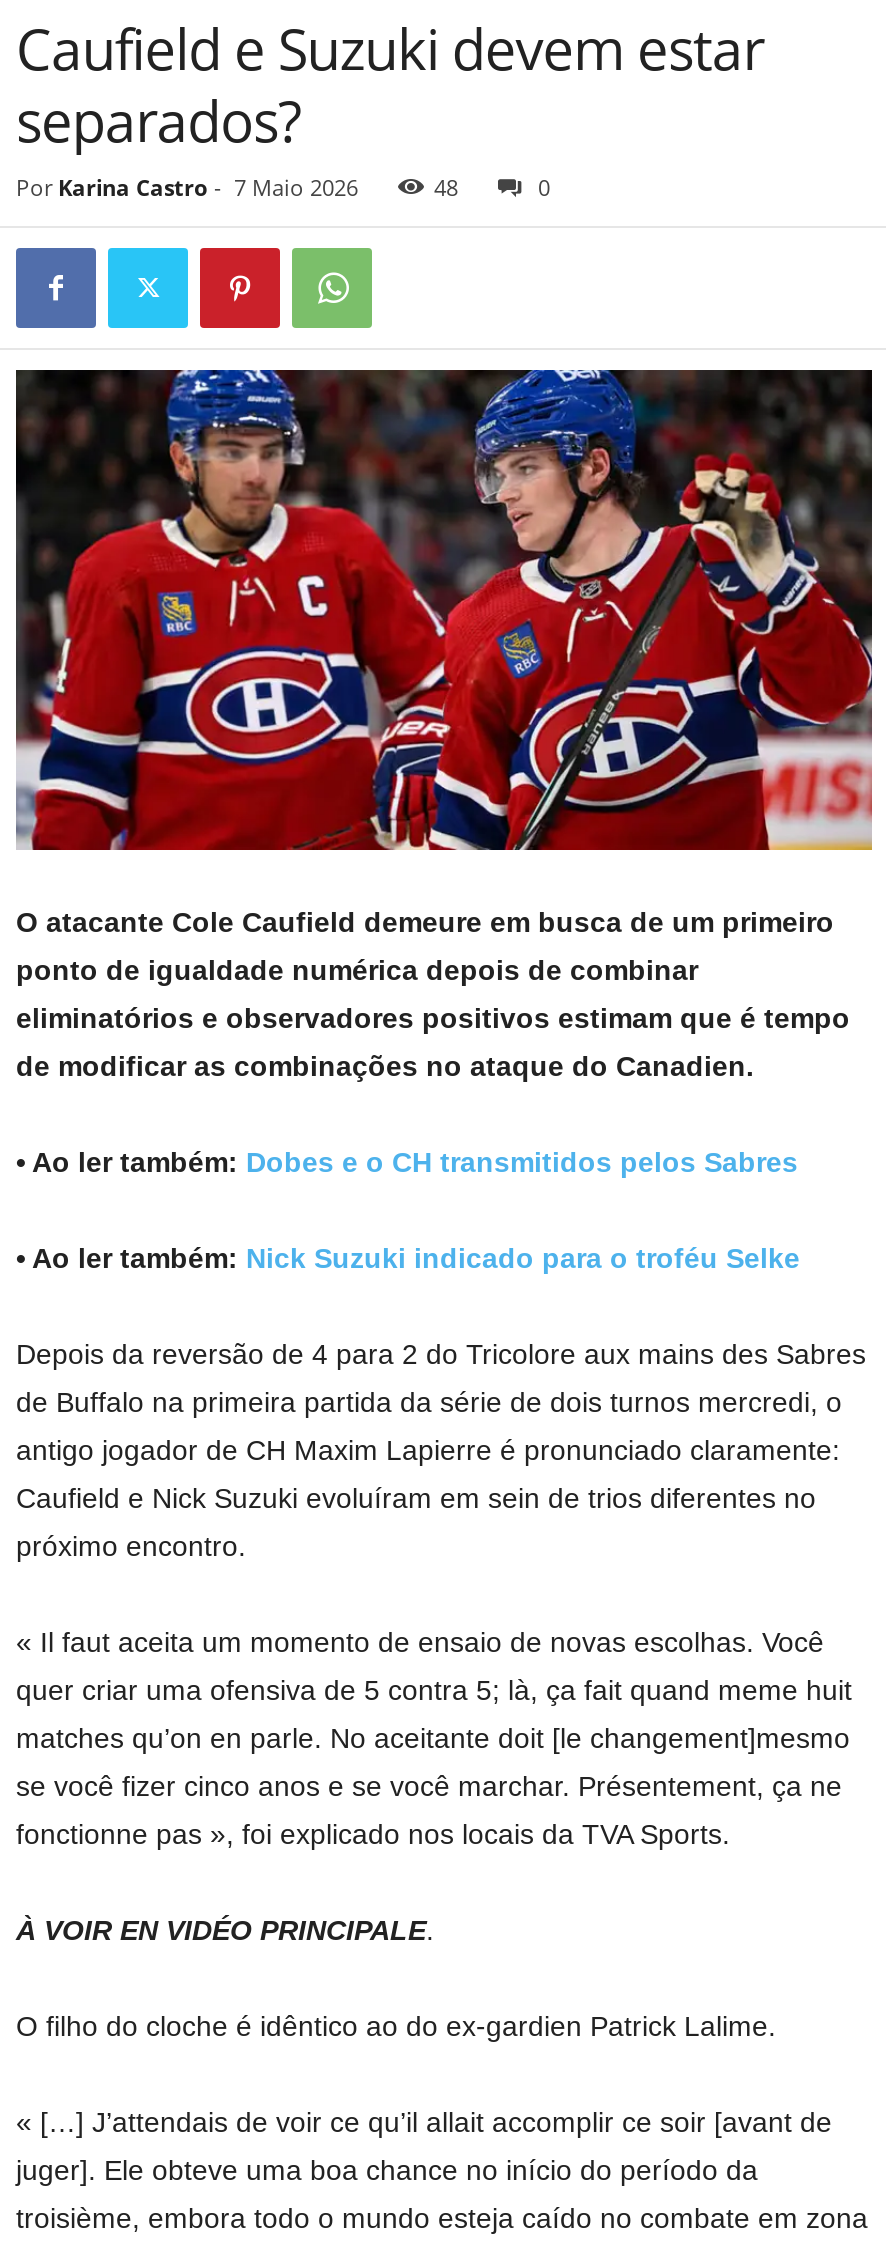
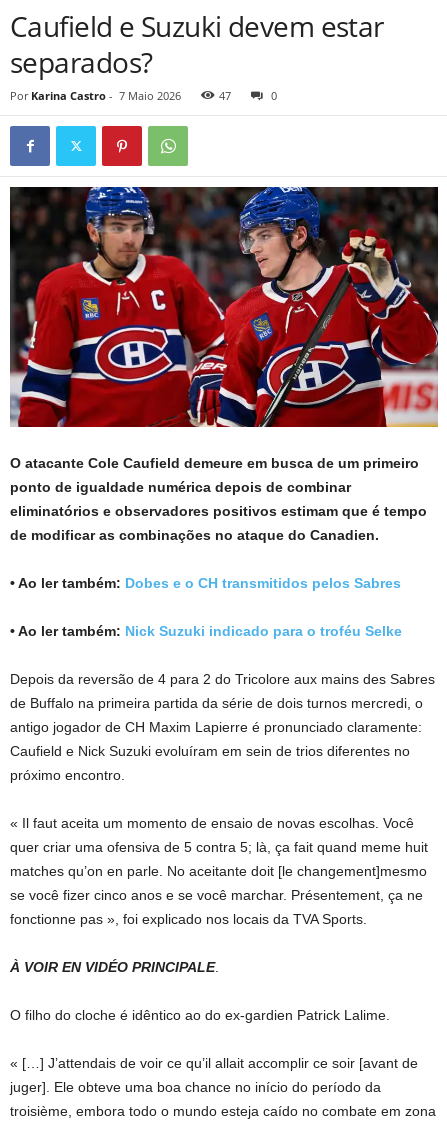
[434,172,458,202] 48 -> [219,88,231,103] 47

